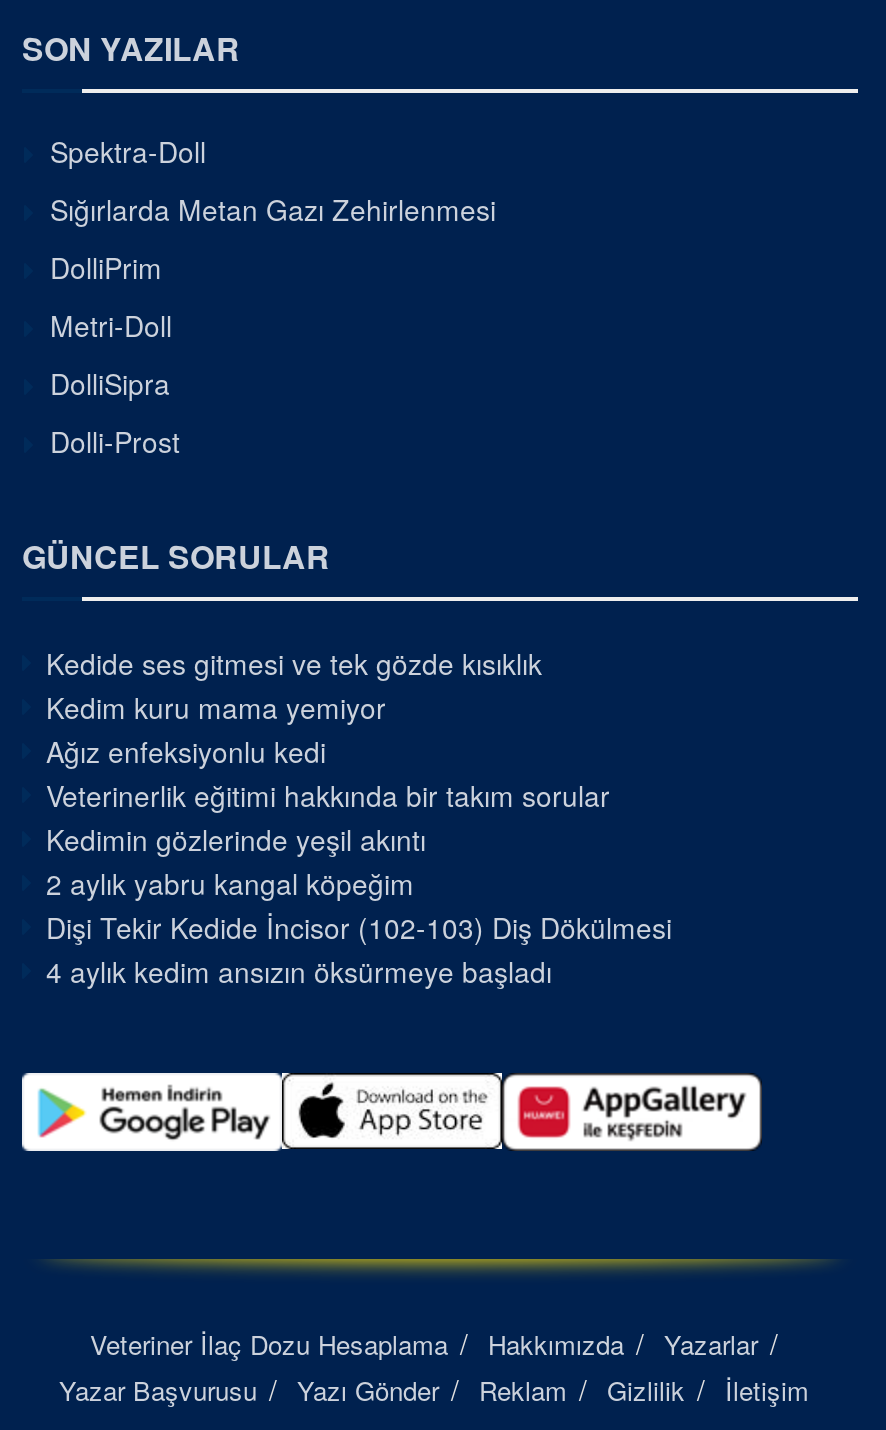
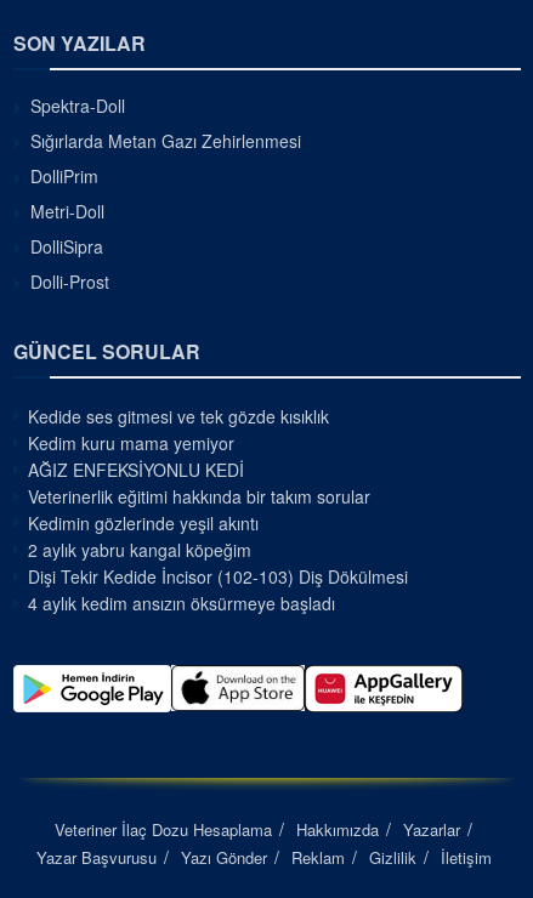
[46,730,326,770] Ağız enfeksiyonlu kedi -> [28,457,244,481] AĞIZ ENFEKSİYONLU KEDİ

